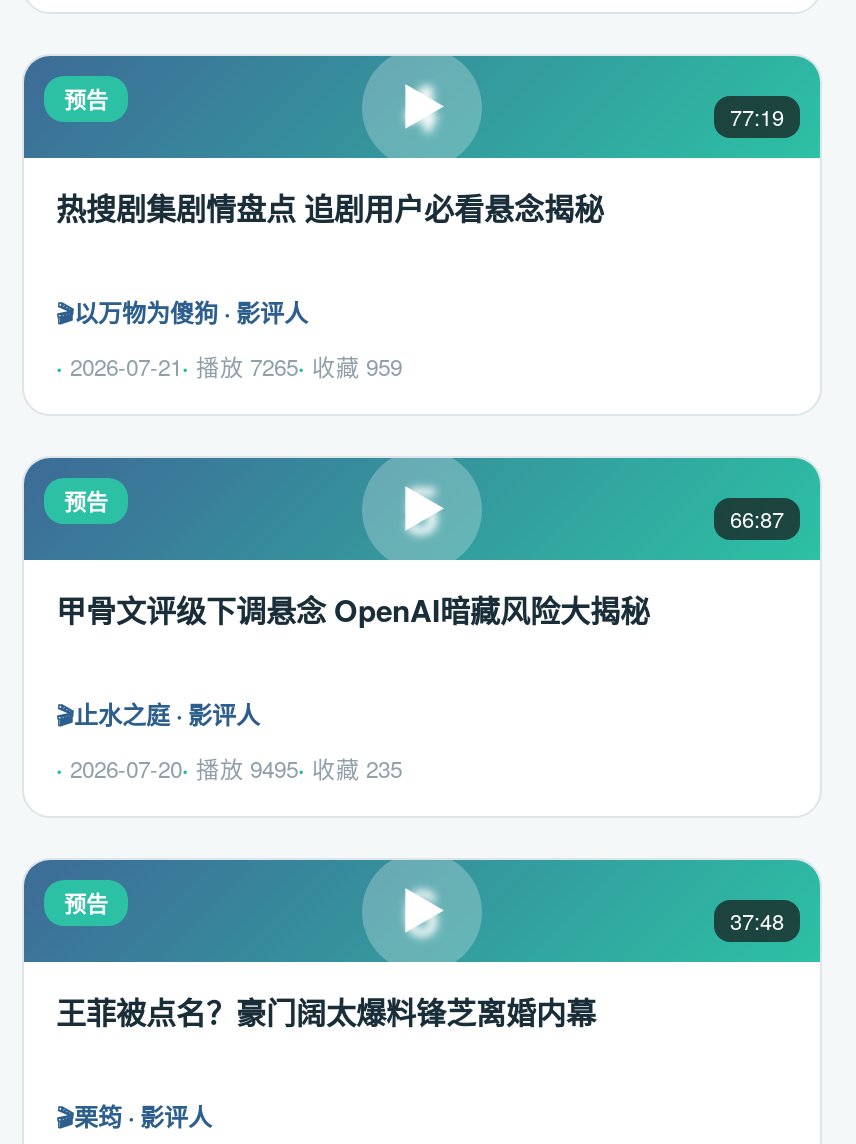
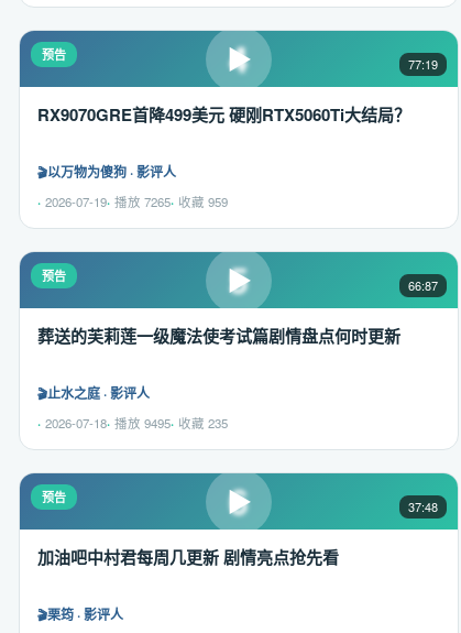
[56,186,604,230] 热搜剧集剧情盘点 追剧用户必看悬念揭秘 -> [37,102,410,127] RX9070GRE首降499美元 硬刚RTX5060Ti大结局？
[70,350,402,382] 2026-07-21 播放 7265 收藏 959 -> [45,193,228,210] 2026-07-19 播放 7265 收藏 959
[56,588,650,632] 甲骨文评级下调悬念 OpenAI暗藏风险大揭秘 -> [37,324,400,348] 葬送的芙莉莲一级魔法使考试篇剧情盘点何时更新
[70,752,402,784] 2026-07-20 播放 9495 收藏 235 -> [45,414,228,432] 2026-07-18 播放 9495 收藏 235
[56,990,596,1034] 王菲被点名？豪门阔太爆料锋芝离婚内幕 -> [37,545,339,569] 加油吧中村君每周几更新 剧情亮点抢先看

